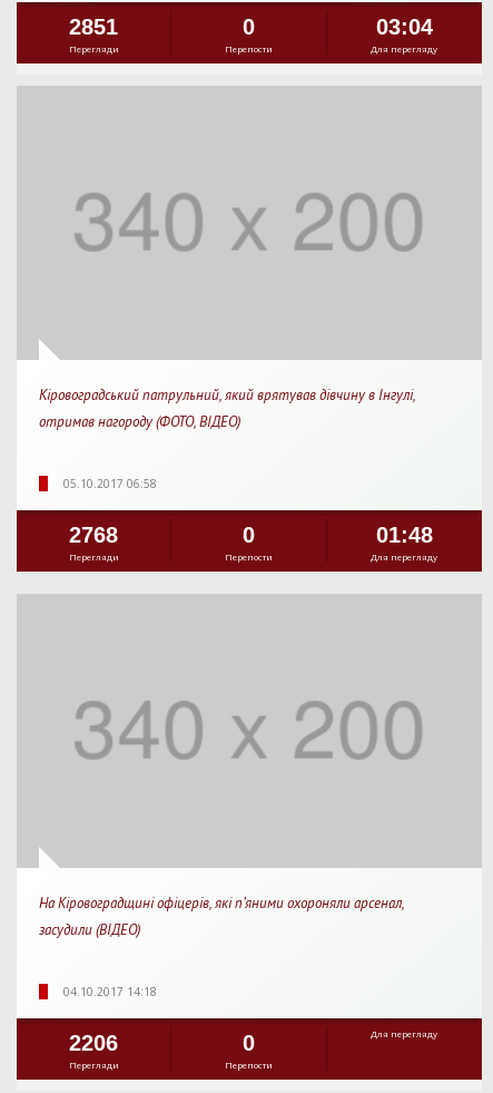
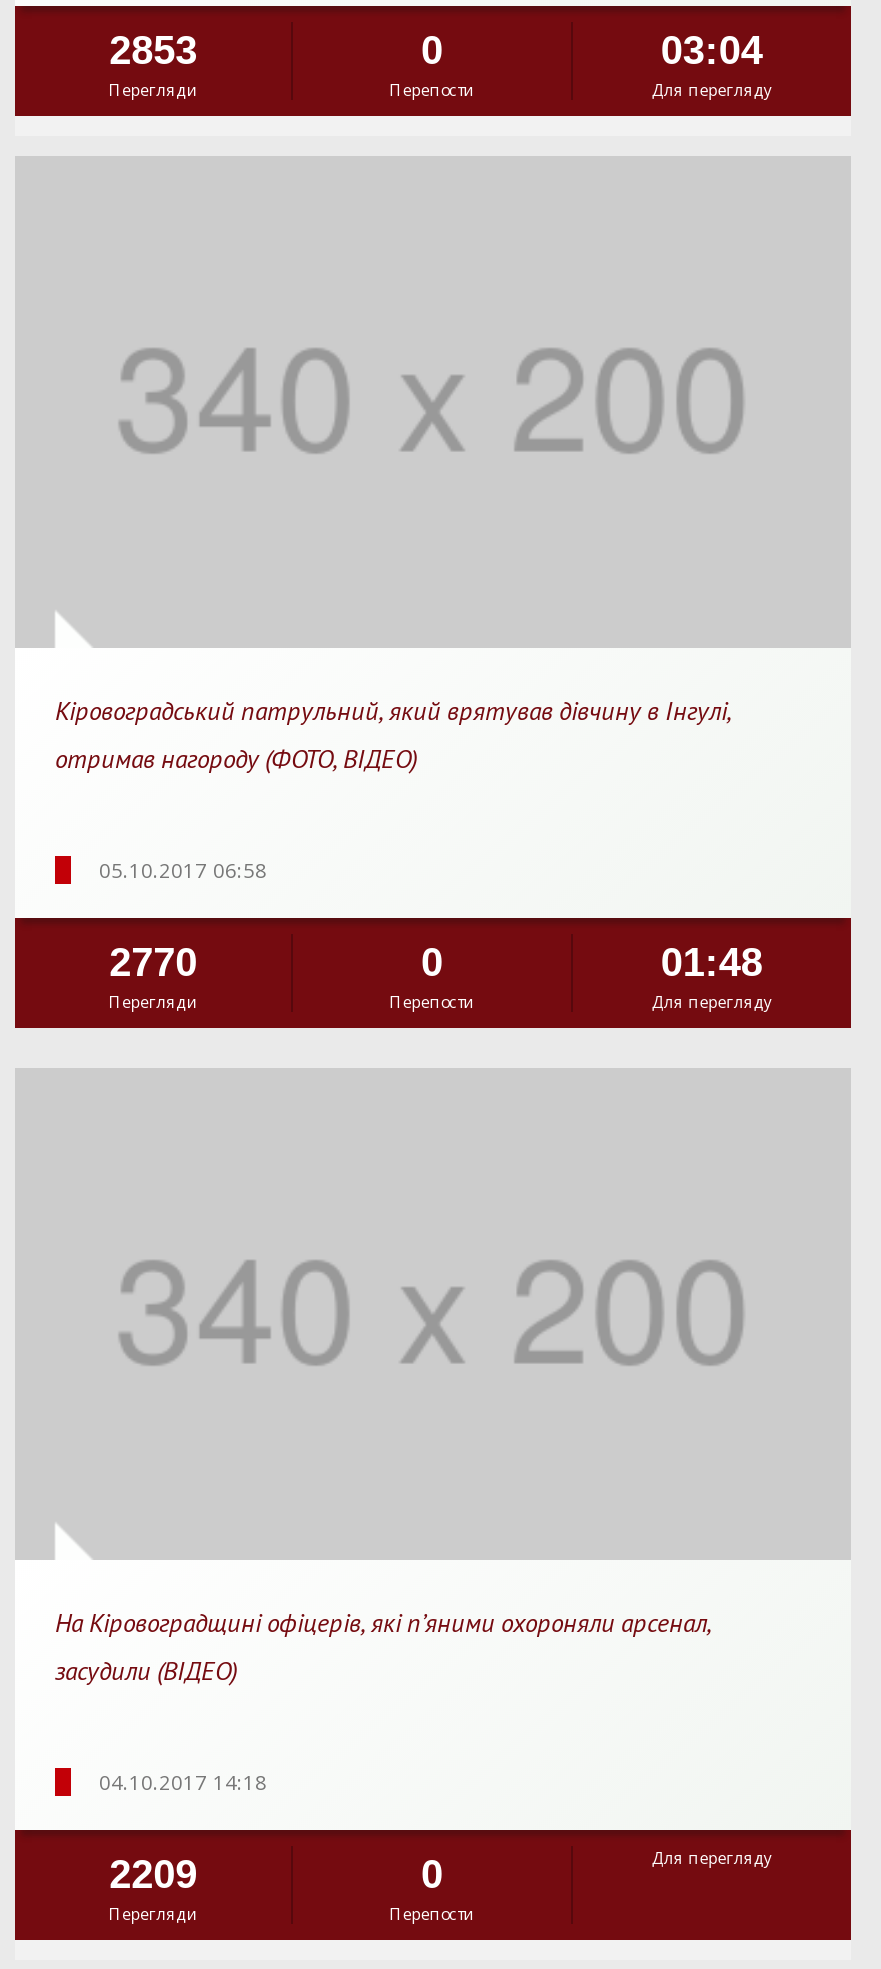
[69,15,118,39] 2851 -> [109,28,197,72] 2853
[69,523,118,547] 2768 -> [109,940,197,984] 2770
[69,1030,118,1055] 2206 -> [109,1852,197,1896] 2209

